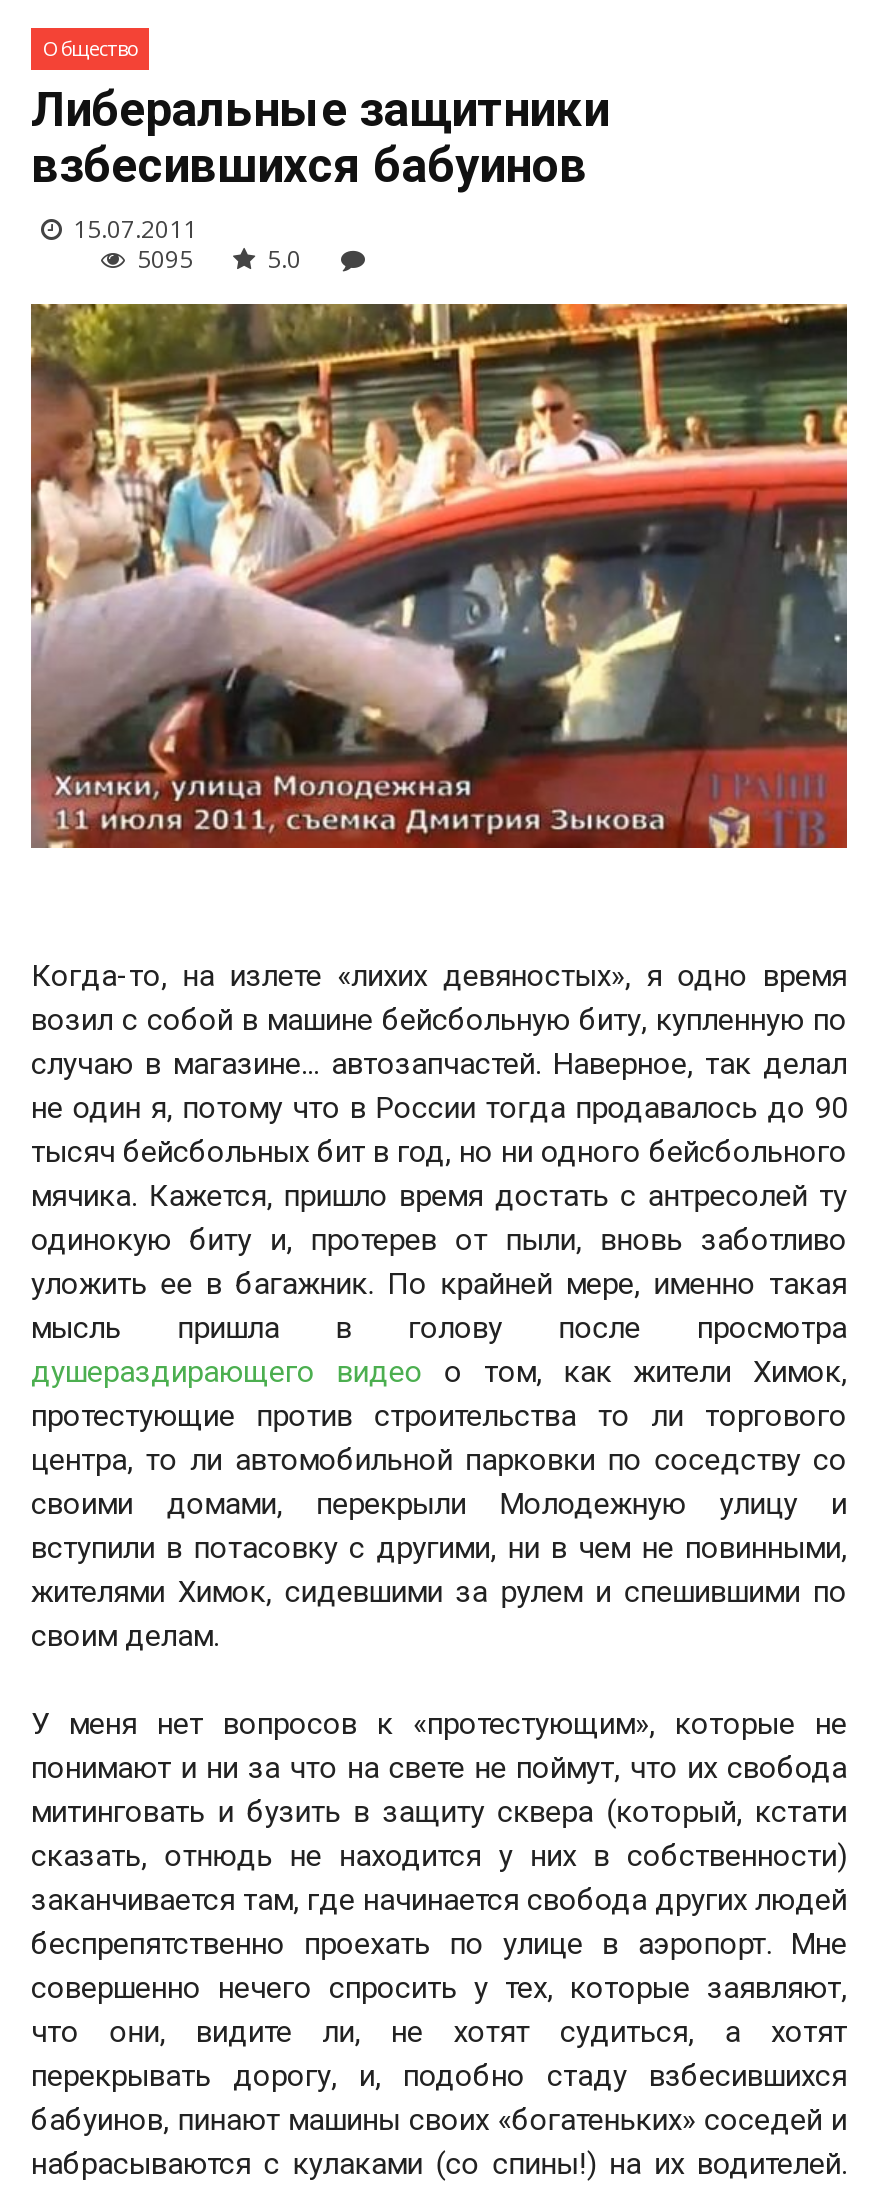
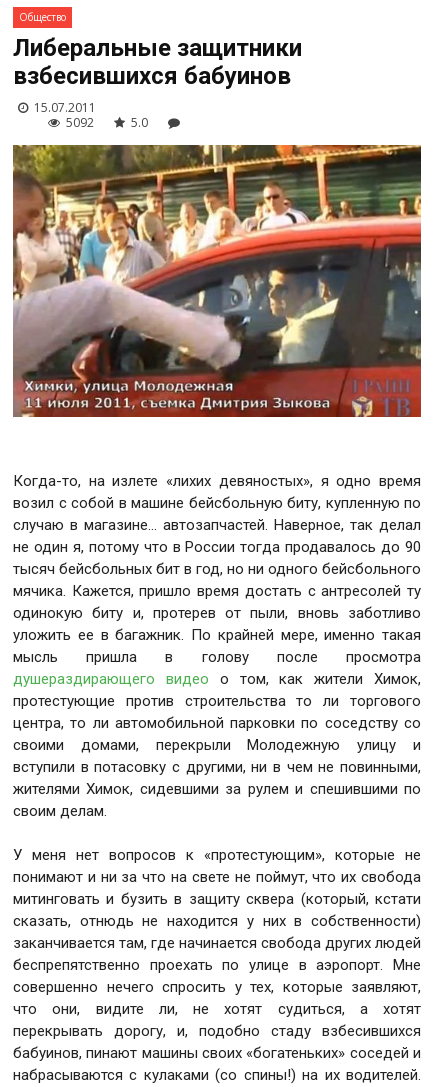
[131,242,301,276] 5095 5.0 -> [63,114,148,131] 5092 5.0

